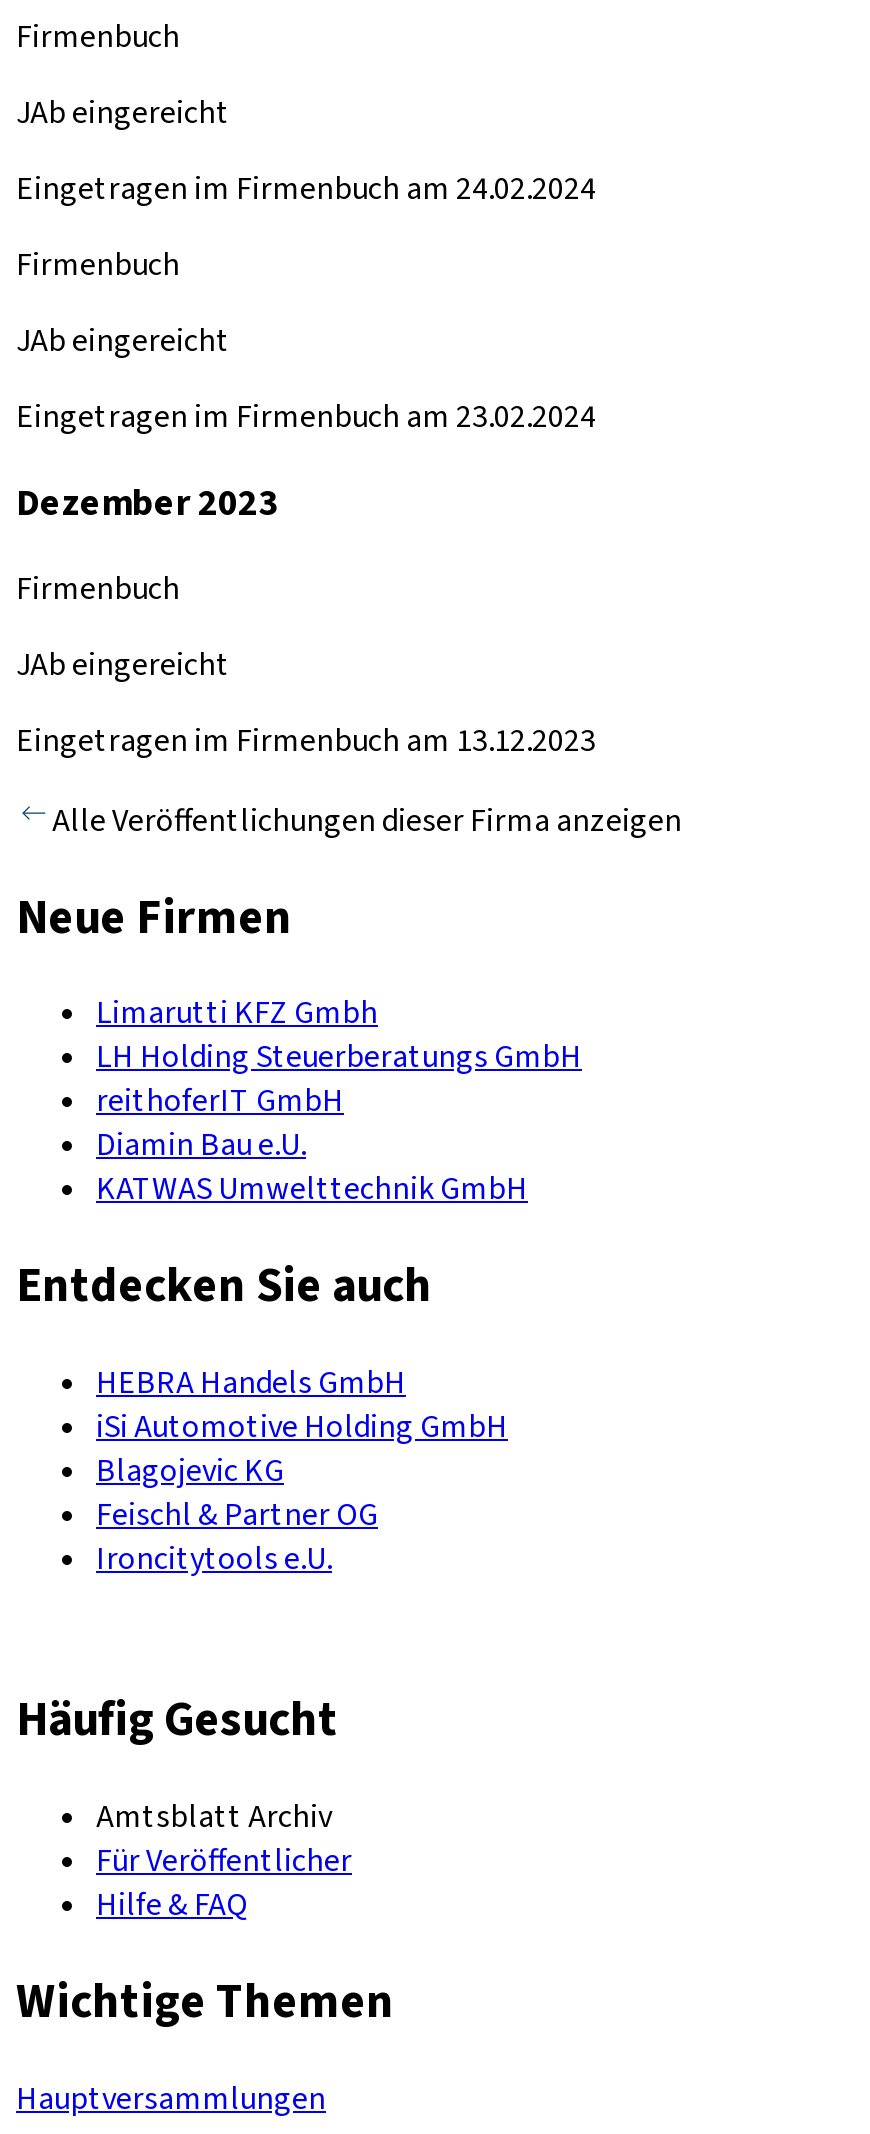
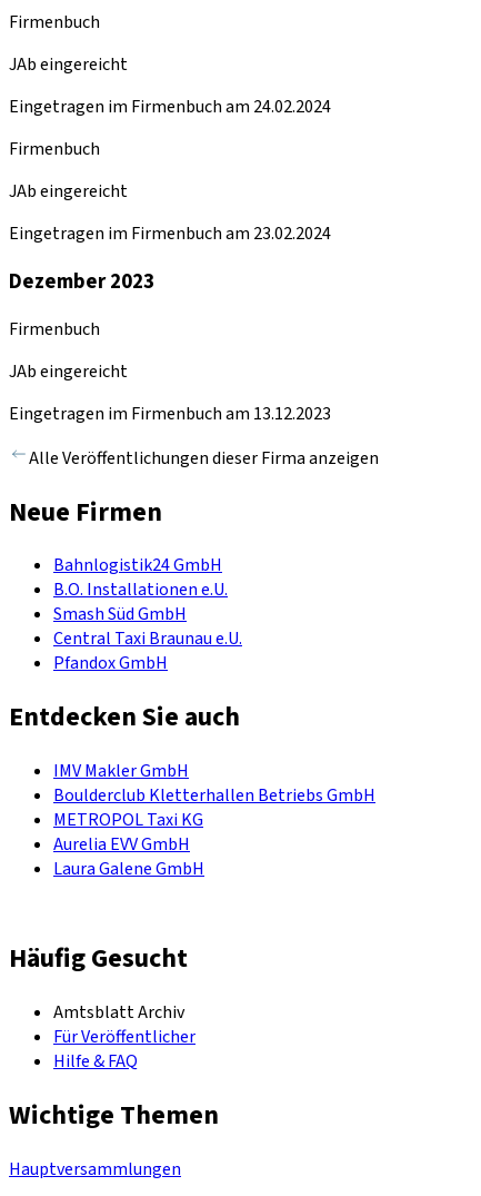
[96,992,582,1212] Limarutti KFZ Gmbh | LH Holding Steuerberatungs GmbH | reithoferIT GmbH | Diamin Bau e.U. | KATWAS Umwelttechnik GmbH -> [53,553,242,676] Bahnlogistik24 GmbH | B.O. Installationen e.U. | Smash Süd GmbH | Central Taxi Braunau e.U. | Pfandox GmbH
[96,1362,508,1582] HEBRA Handels GmbH | iSi Automotive Holding GmbH | Blagojevic KG | Feischl & Partner OG | Ironcitytools e.U. -> [53,759,375,881] IMV Makler GmbH | Boulderclub Kletterhallen Betriebs GmbH | METROPOL Taxi KG | Aurelia EVV GmbH | Laura Galene GmbH

